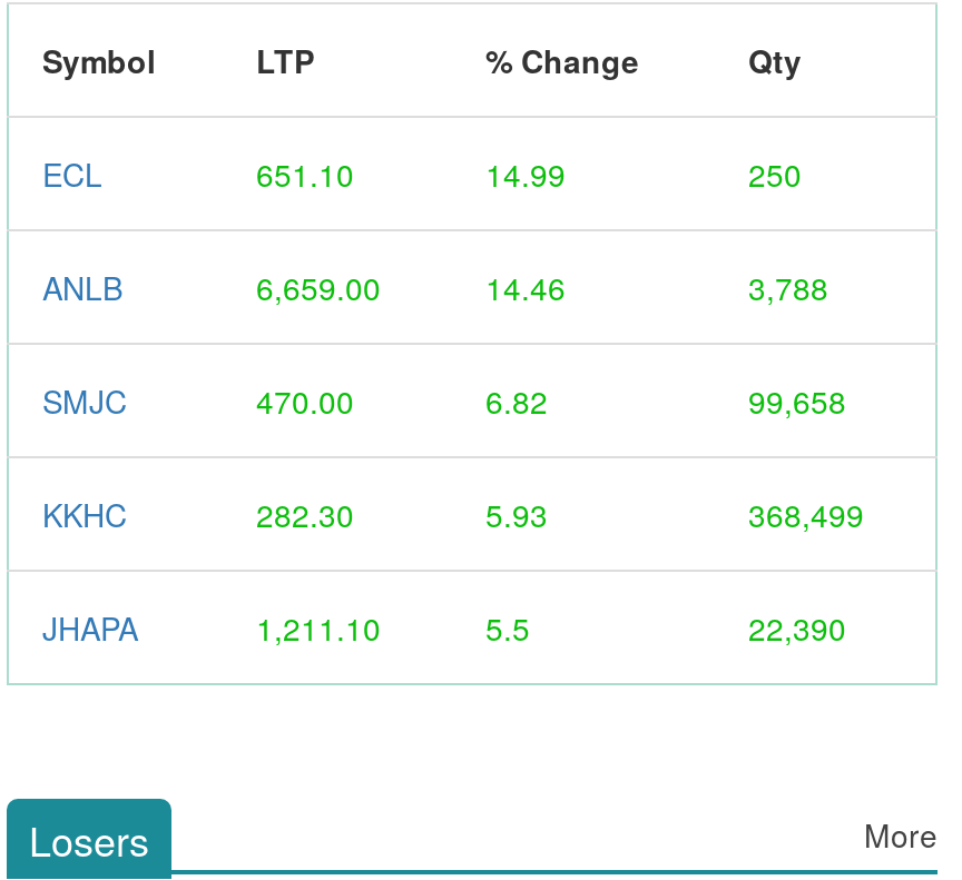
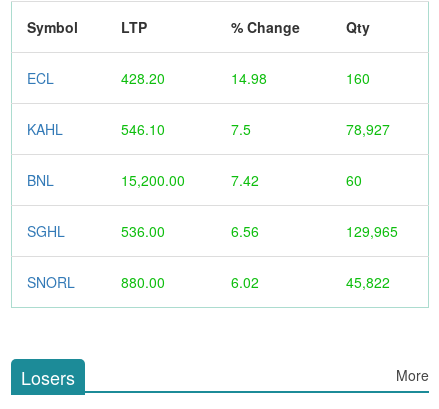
[256,150,802,195] 651.10 | 14.99 | 250 -> [121,67,370,87] 428.20 | 14.98 | 160
[42,264,828,308] ANLB | 6,659.00 | 14.46 | 3,788 -> [27,118,390,138] KAHL | 546.10 | 7.5 | 78,927
[42,377,846,422] SMJC | 470.00 | 6.82 | 99,658 -> [27,169,362,189] BNL | 15,200.00 | 7.42 | 60
[42,491,864,535] KKHC | 282.30 | 5.93 | 368,499 -> [27,220,398,240] SGHL | 536.00 | 6.56 | 129,965
[42,604,846,649] JHAPA | 1,211.10 | 5.5 | 22,390 -> [27,271,390,291] SNORL | 880.00 | 6.02 | 45,822

